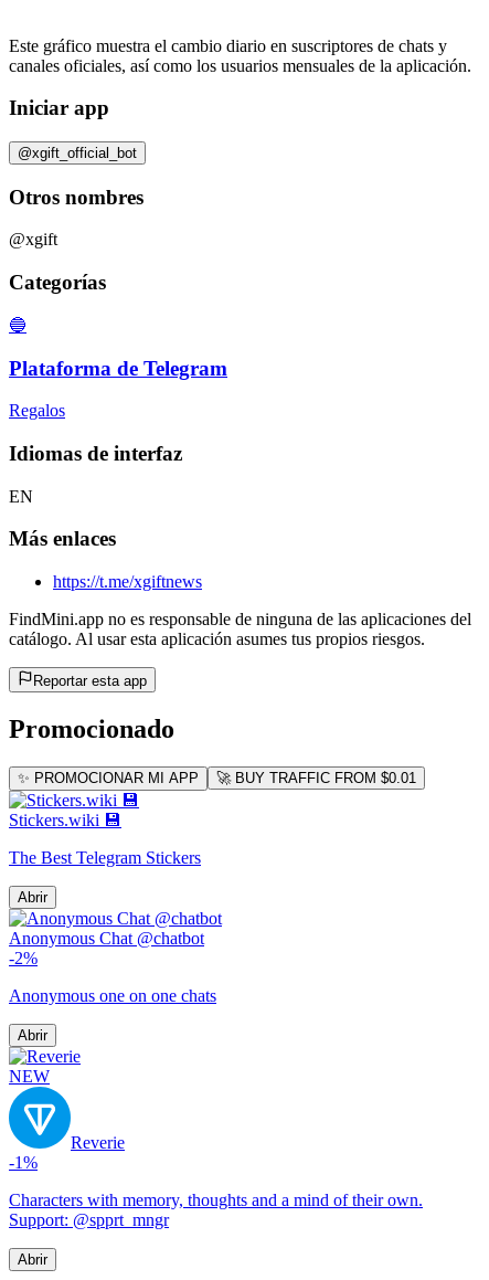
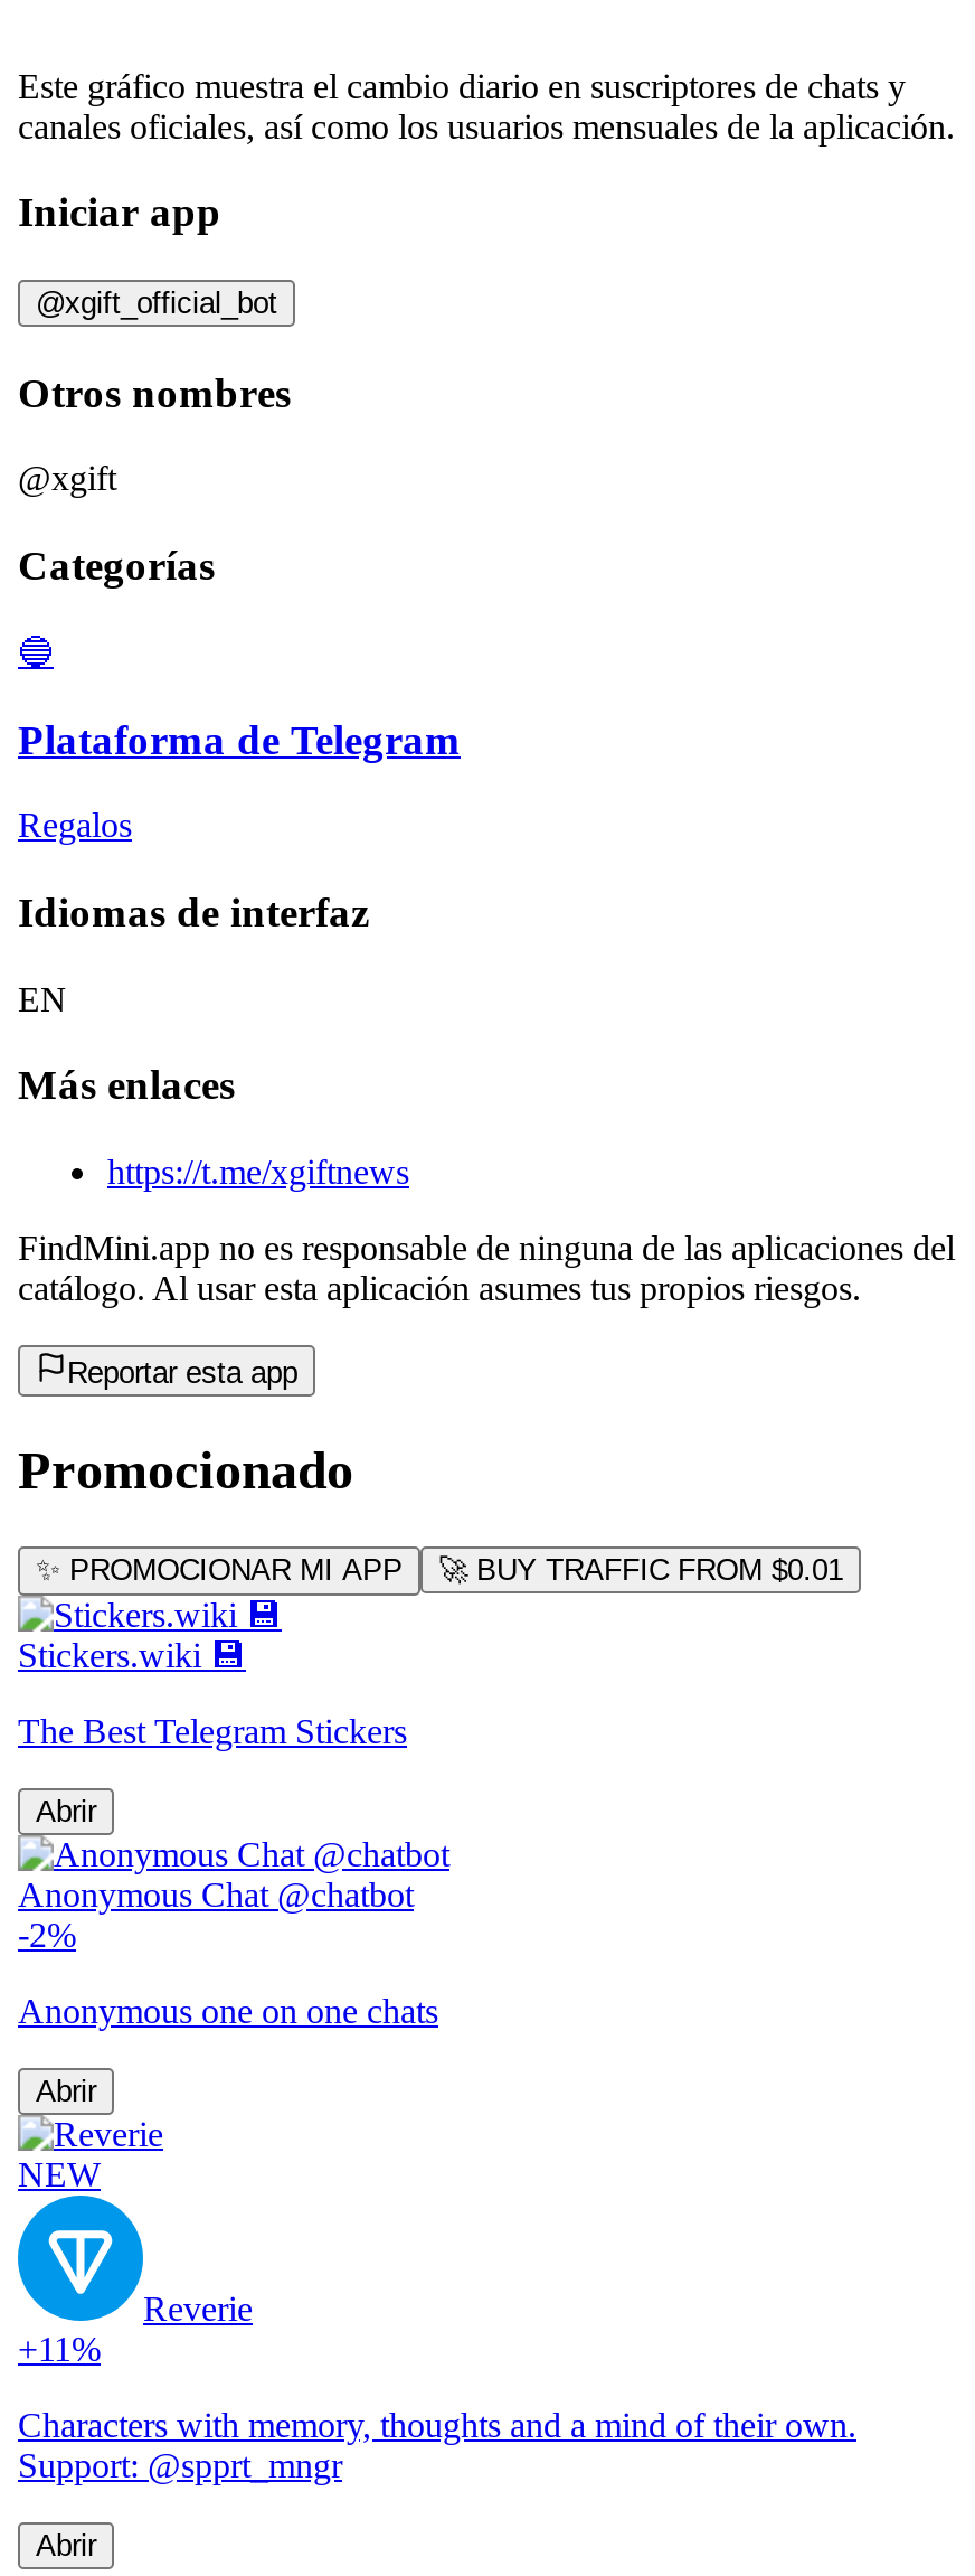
[9,1153,38,1172] -1% -> [18,2330,101,2368] +11%

